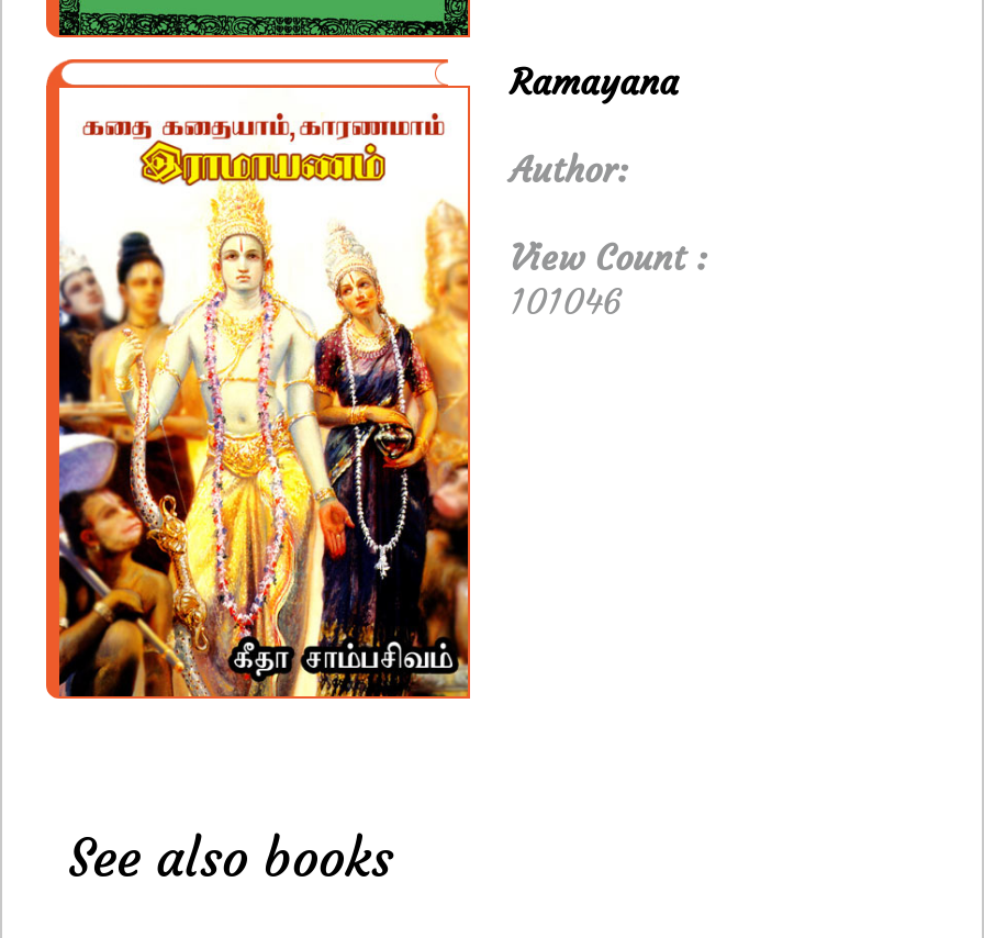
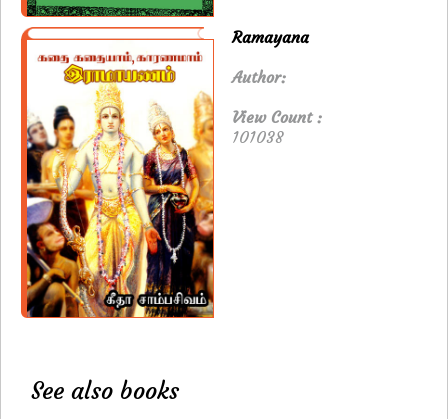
[510,278,622,322] 101046 -> [232,127,283,147] 101038

